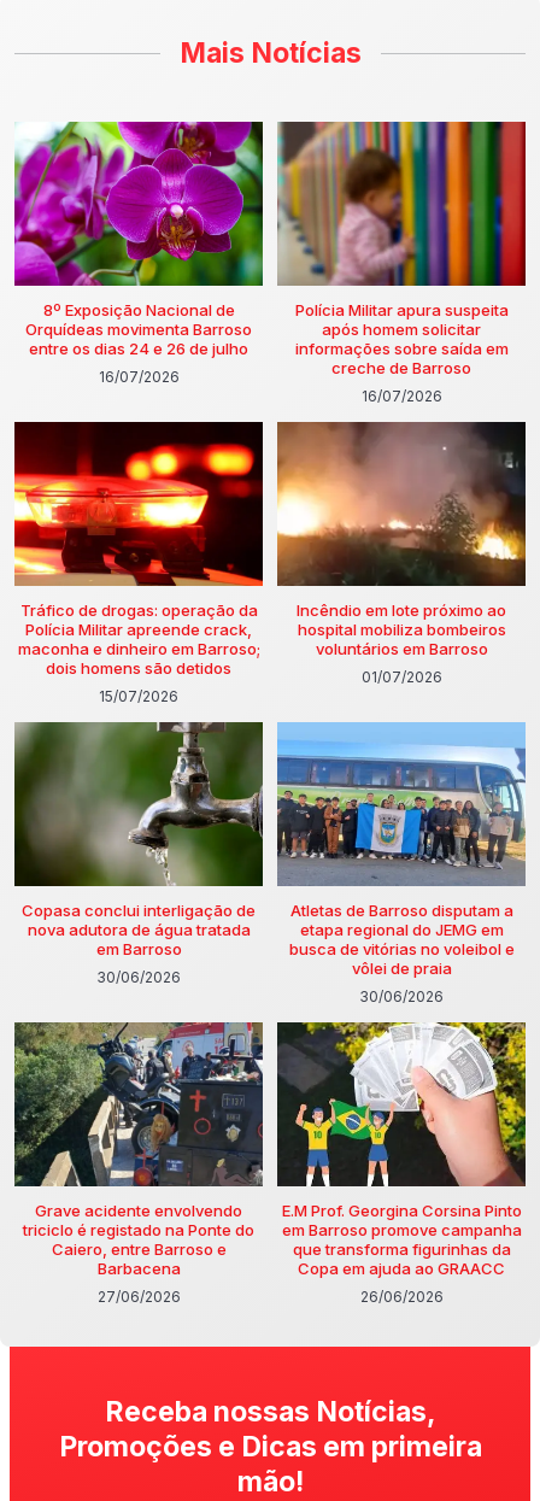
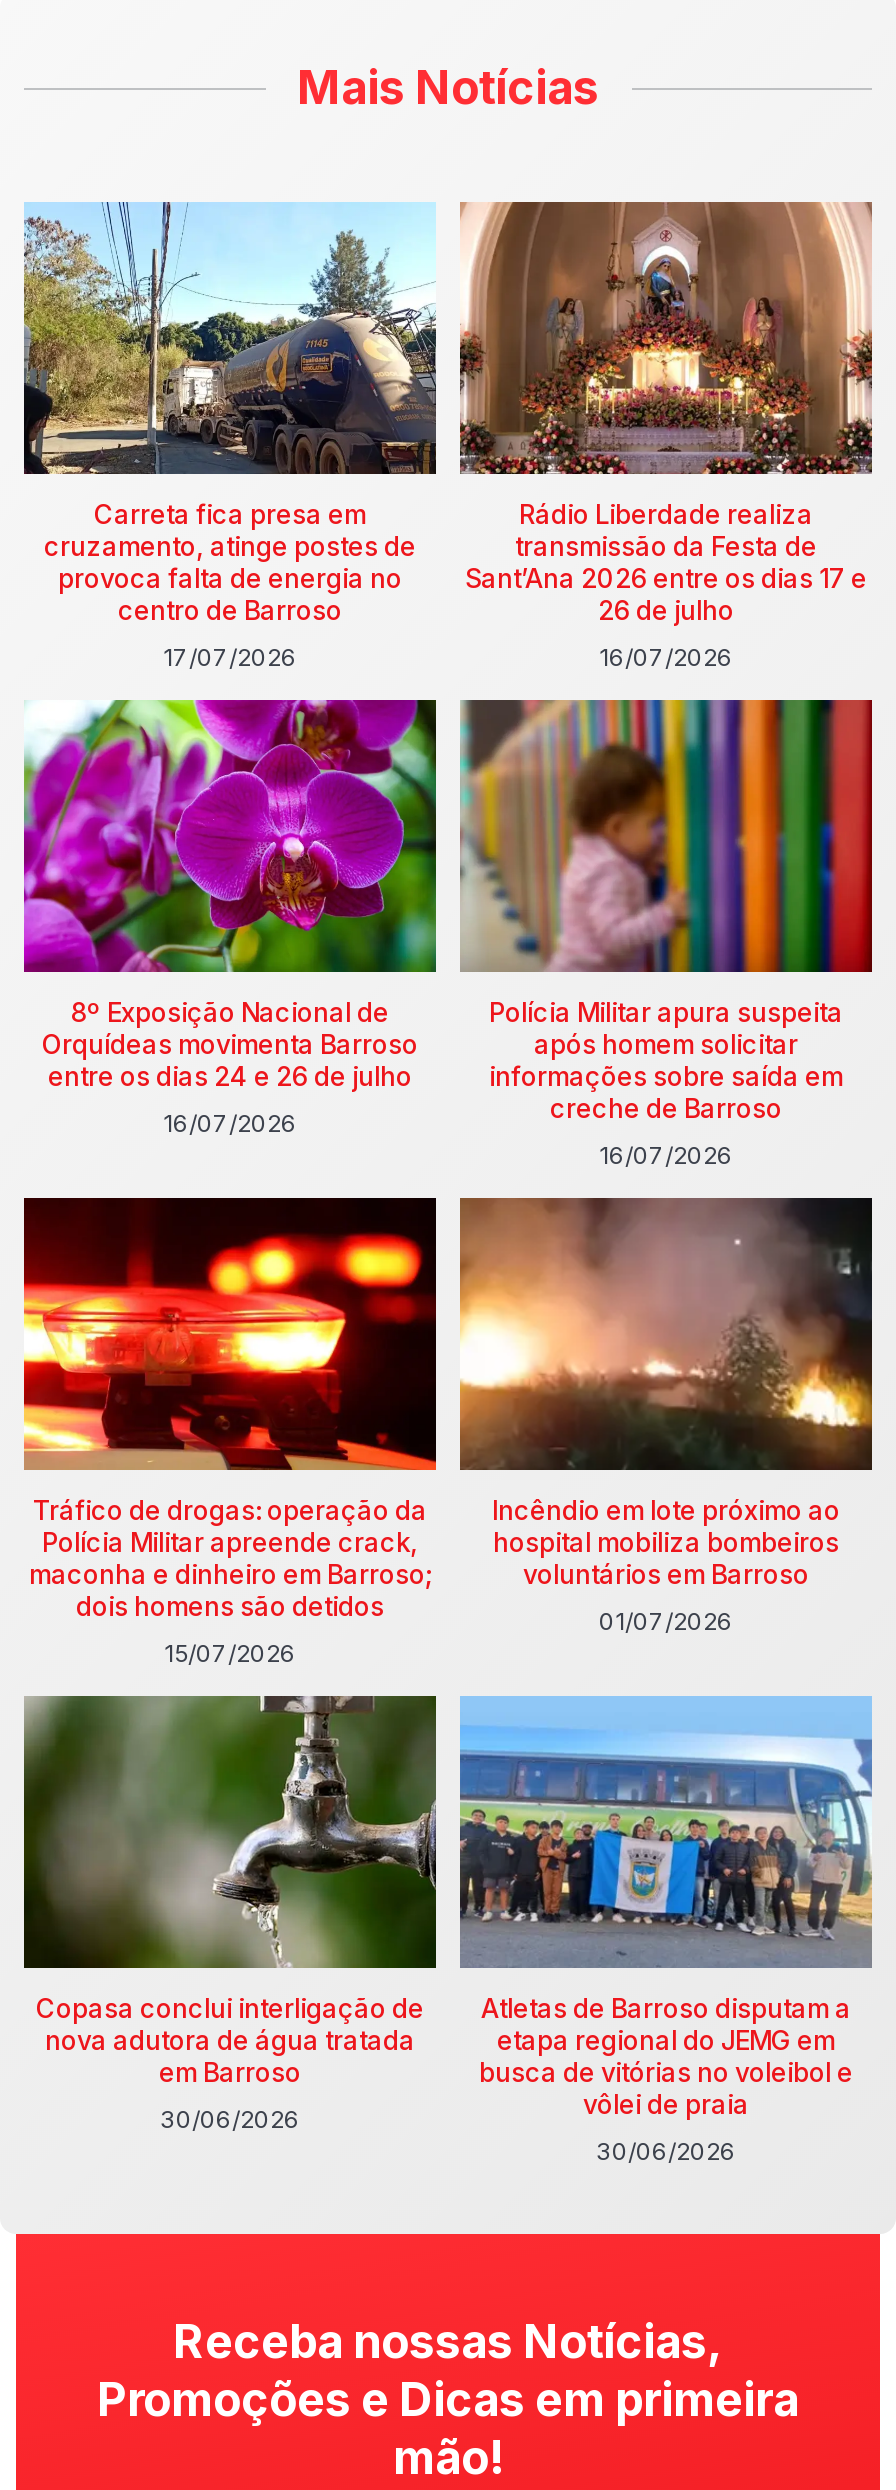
none -> [22,202,436,671] [image] | Carreta fica presa em | cruzamento, atinge postes de | provoca falta de energia no | centro de Barroso | 17/07/2026
none -> [460,200,874,671] [image] | Rádio Liberdade realiza | transmissão da Festa de | Sant’Ana 2026 entre os dias 17 e | 26 de julho | 16/07/2026
moved [12,119,514,1005] -> [20,696,853,2165]: [image] | 8º Exposição Nacional de | Orquídeas movimenta Barroso | ... | vôlei de praia | 30/06/2026
[14,1021,263,1305] [image] | Grave acidente envolvendo | triciclo é registado na Ponte do | Caiero, entre Barroso e | Barbacena | 27/06/2026 -> none
[276,1021,527,1305] [image] | E.M Prof. Georgina Corsina Pinto | em Barroso promove campanha | que transforma figurinhas da | Copa em ajuda ao GRAACC | 26/06/2026 -> none

